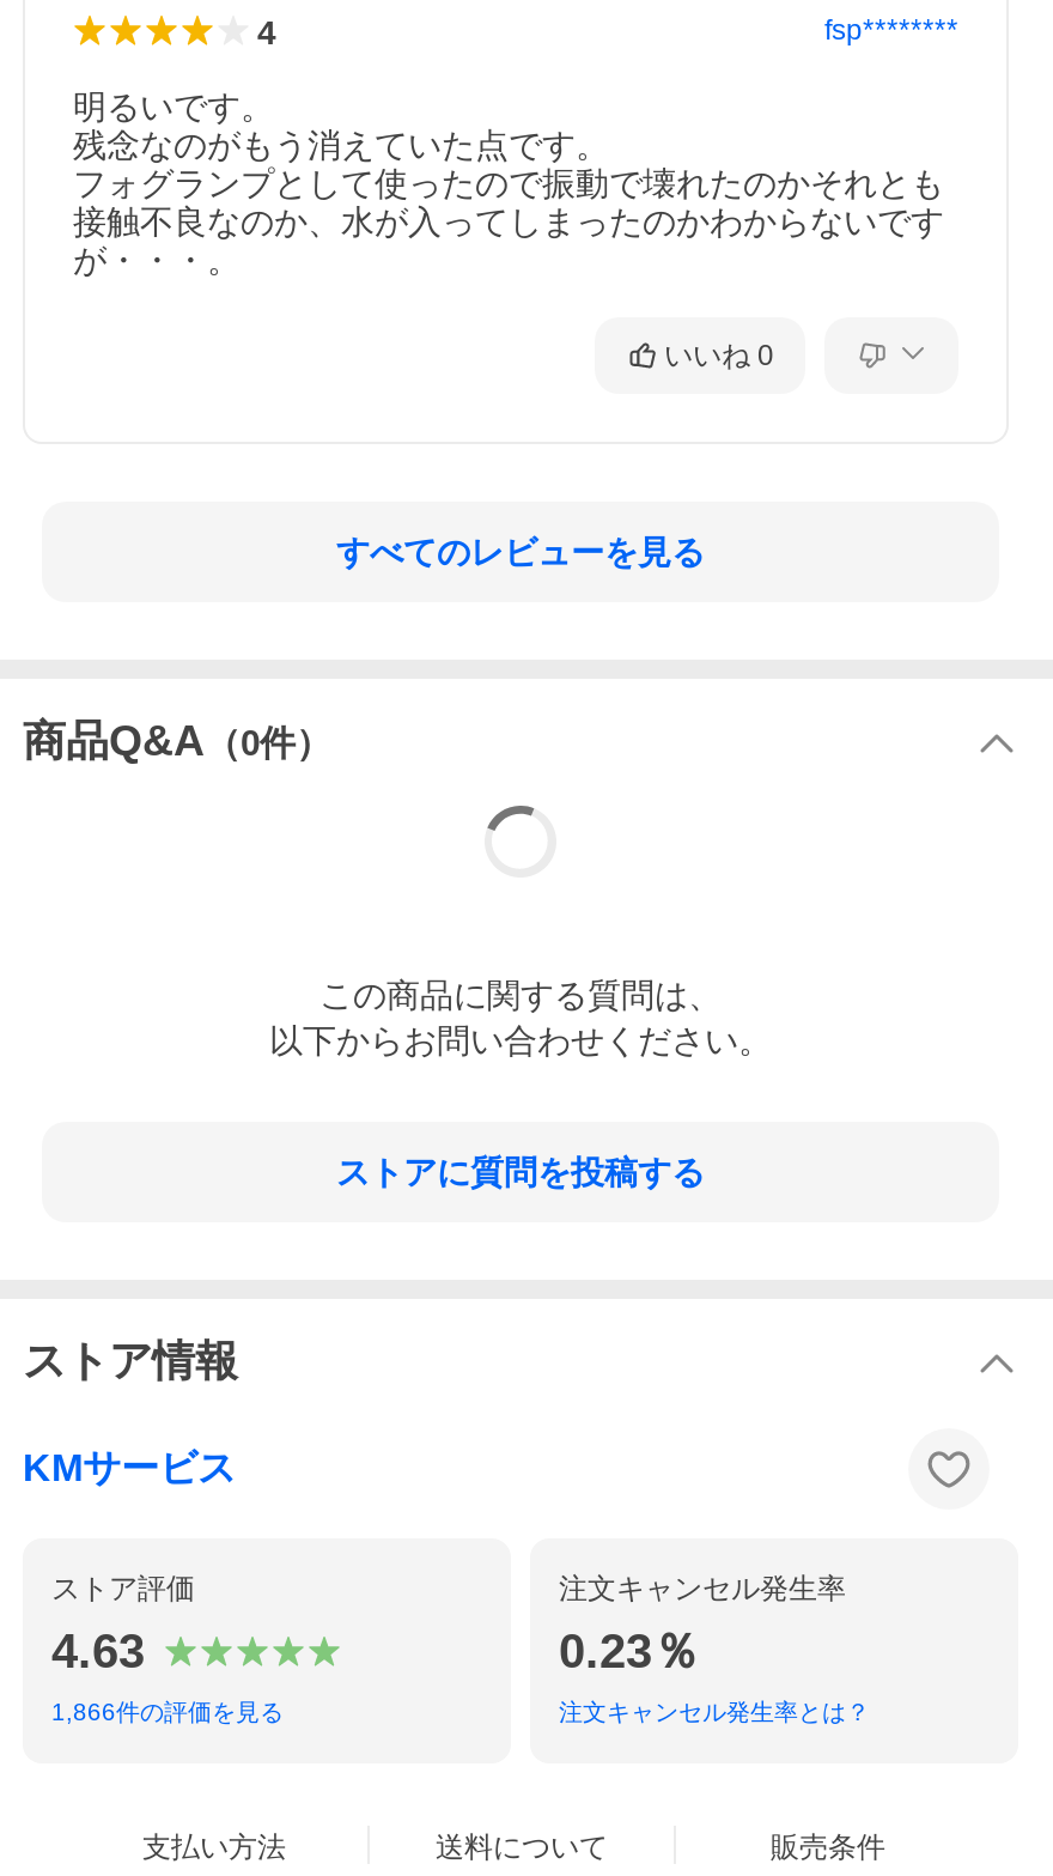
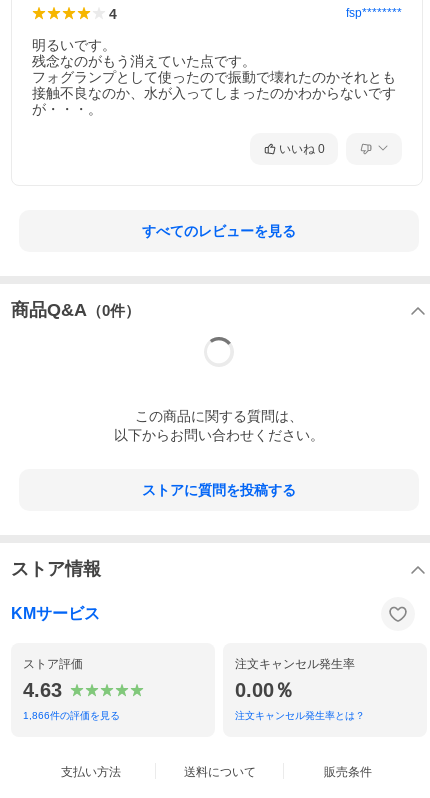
[559,1625,700,1678] 0.23％ -> [235,679,294,701] 0.00％

